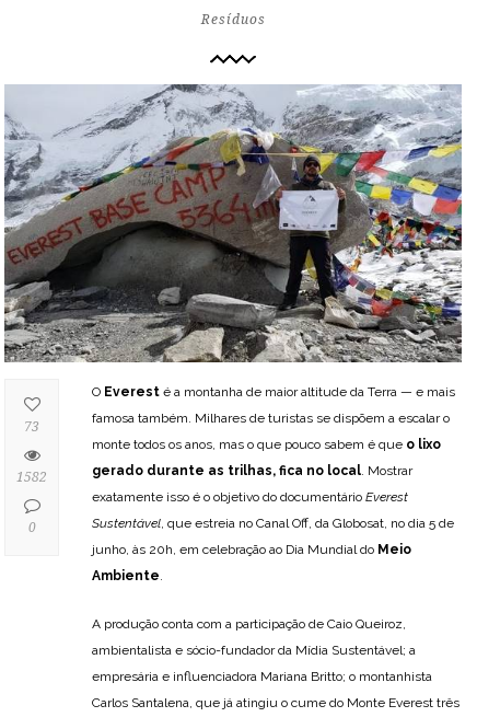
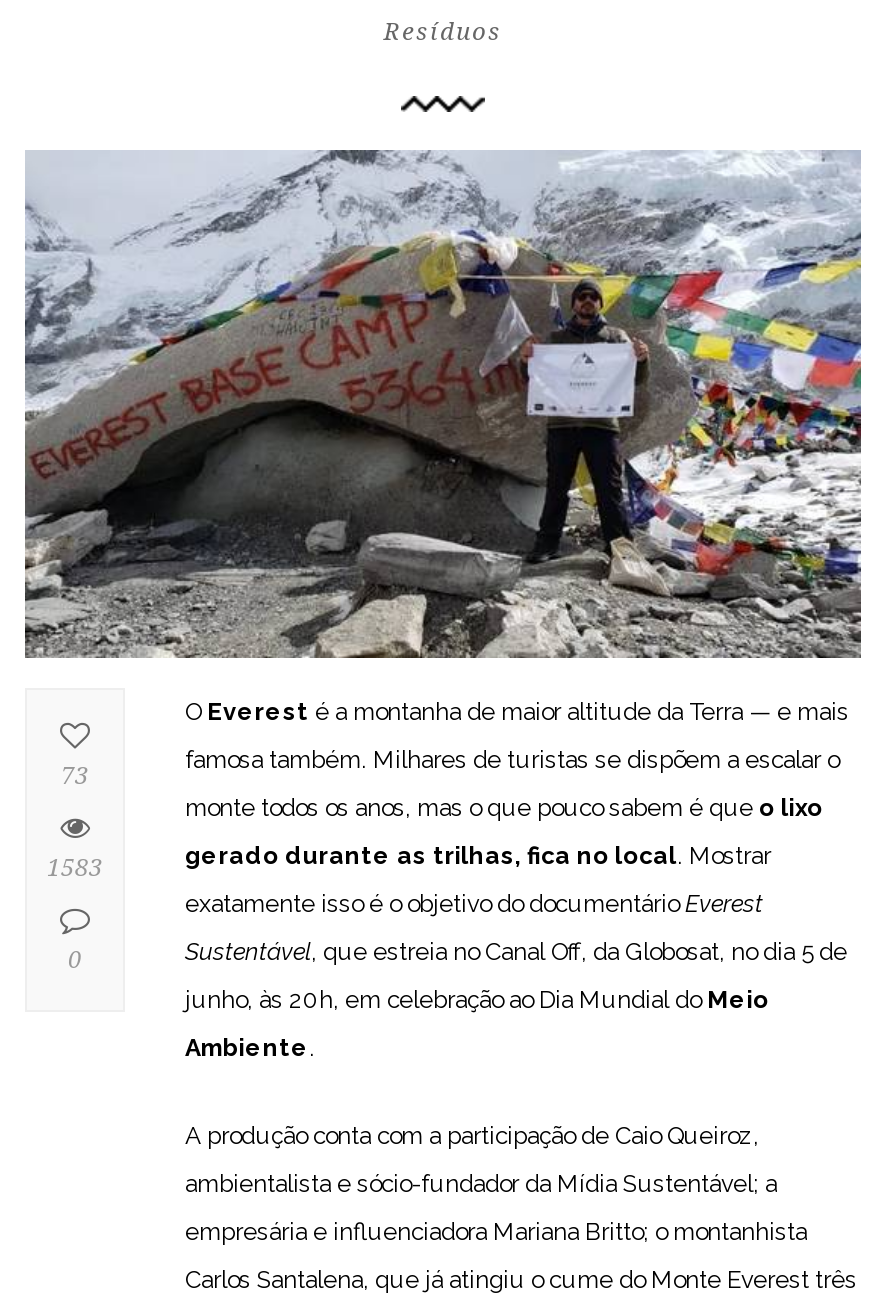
[16,470,47,485] 1582 -> [47,855,103,883] 1583

